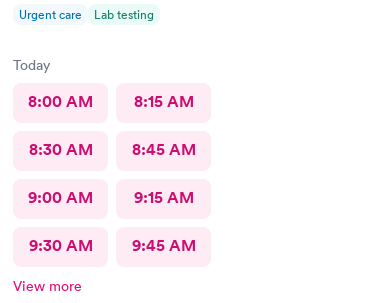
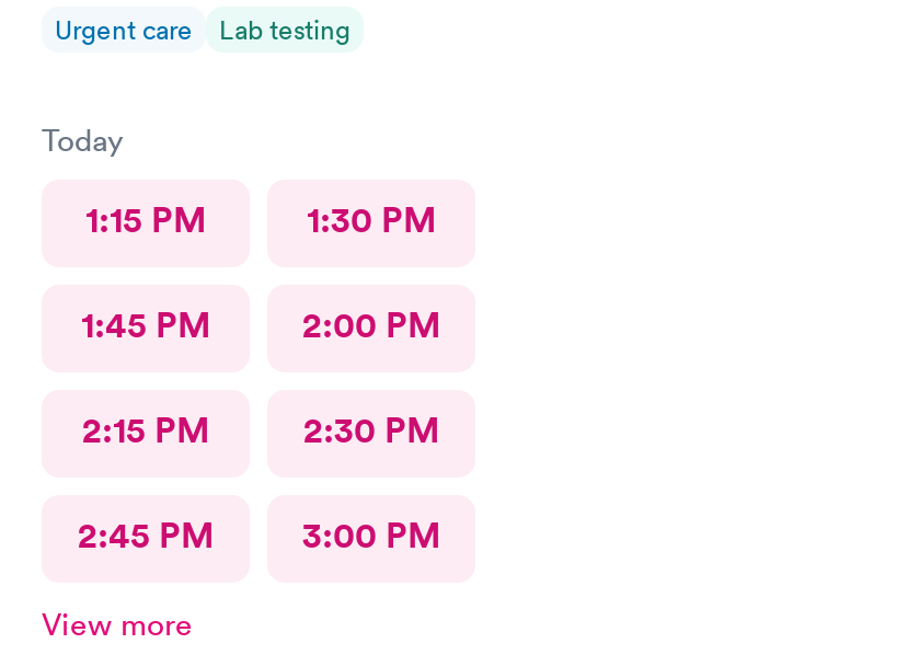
[28,90,193,111] 8:00 AM | 8:15 AM -> [85,196,436,242] 1:15 PM | 1:30 PM
[28,138,195,159] 8:30 AM | 8:45 AM -> [81,301,440,347] 1:45 PM | 2:00 PM
[28,186,193,207] 9:00 AM | 9:15 AM -> [82,406,439,452] 2:15 PM | 2:30 PM
[28,234,195,255] 9:30 AM | 9:45 AM -> [78,512,440,558] 2:45 PM | 3:00 PM

